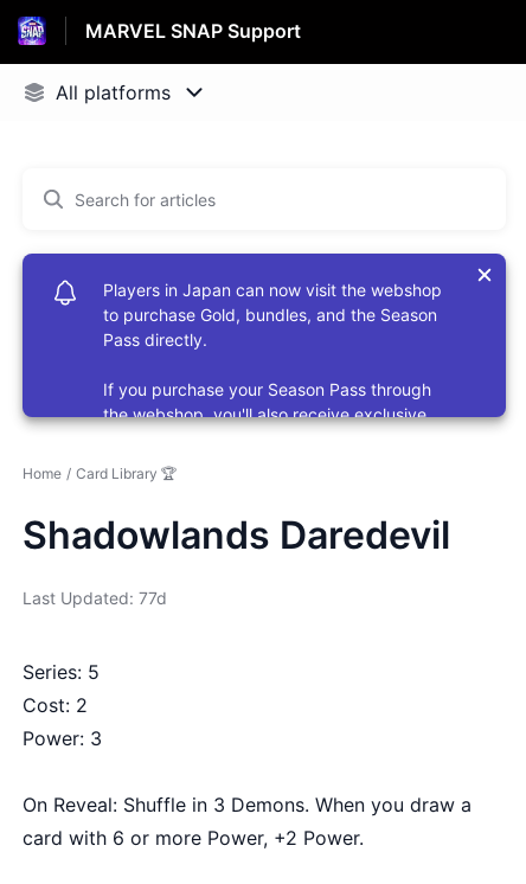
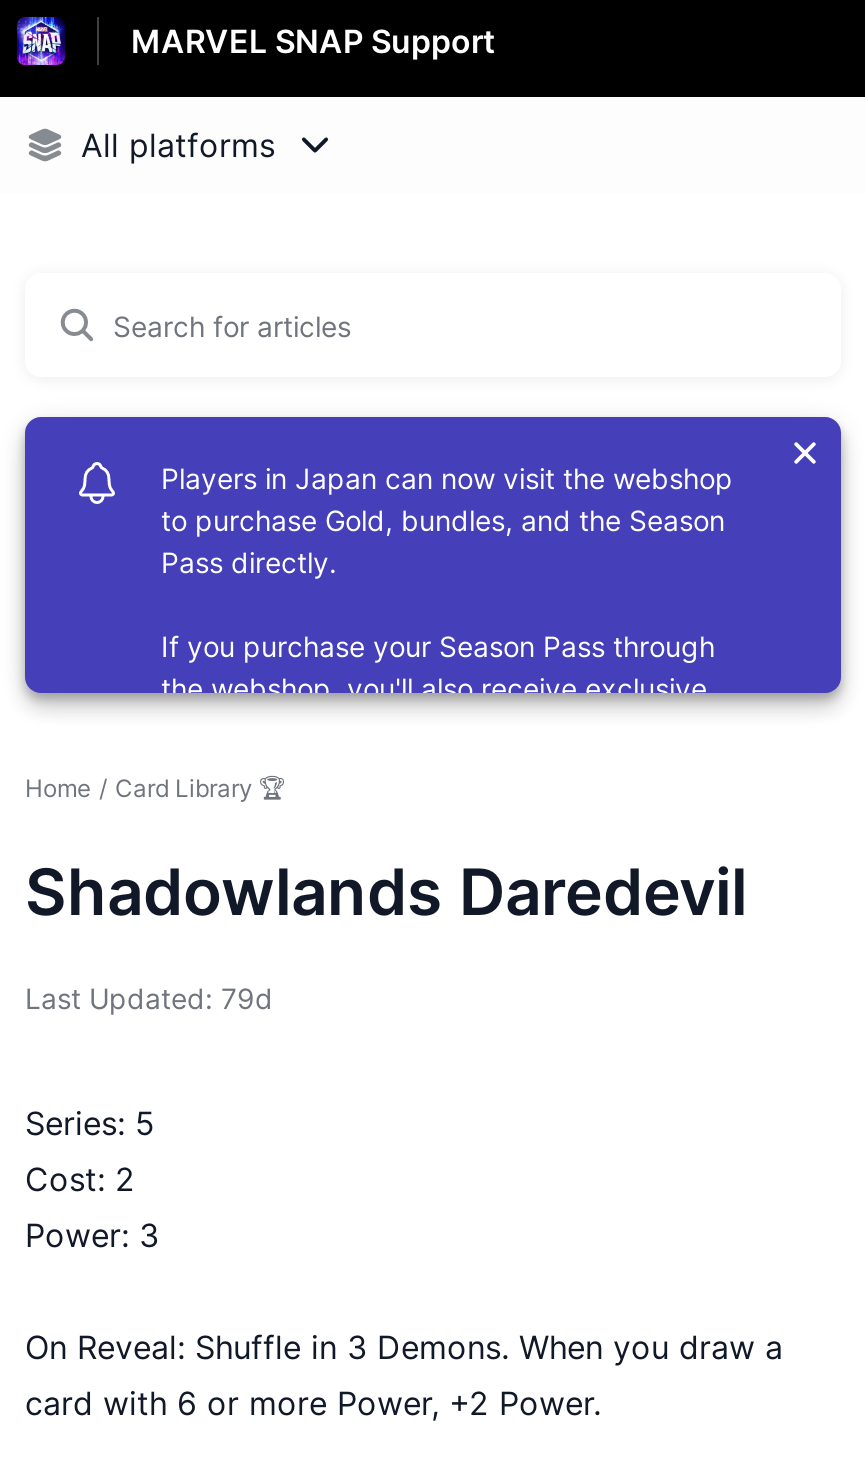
[23,588,167,608] Last Updated: 77d -> [25,981,273,1015] Last Updated: 79d

